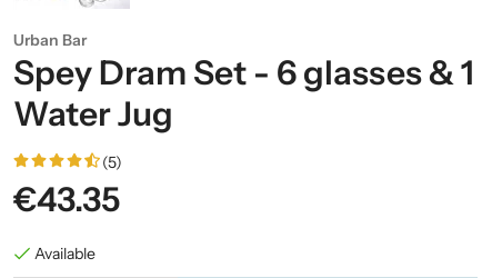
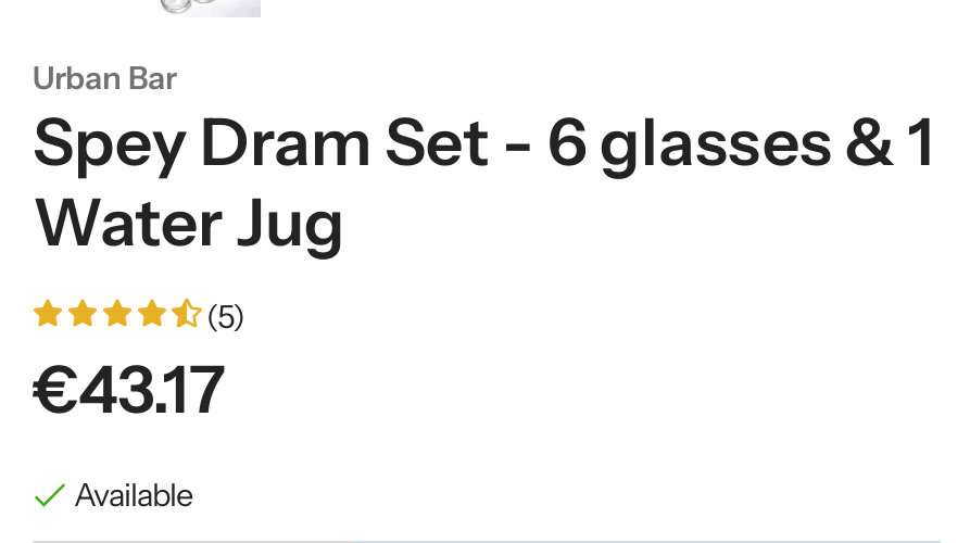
[13,179,120,220] €43.35 -> [33,350,226,430] €43.17

